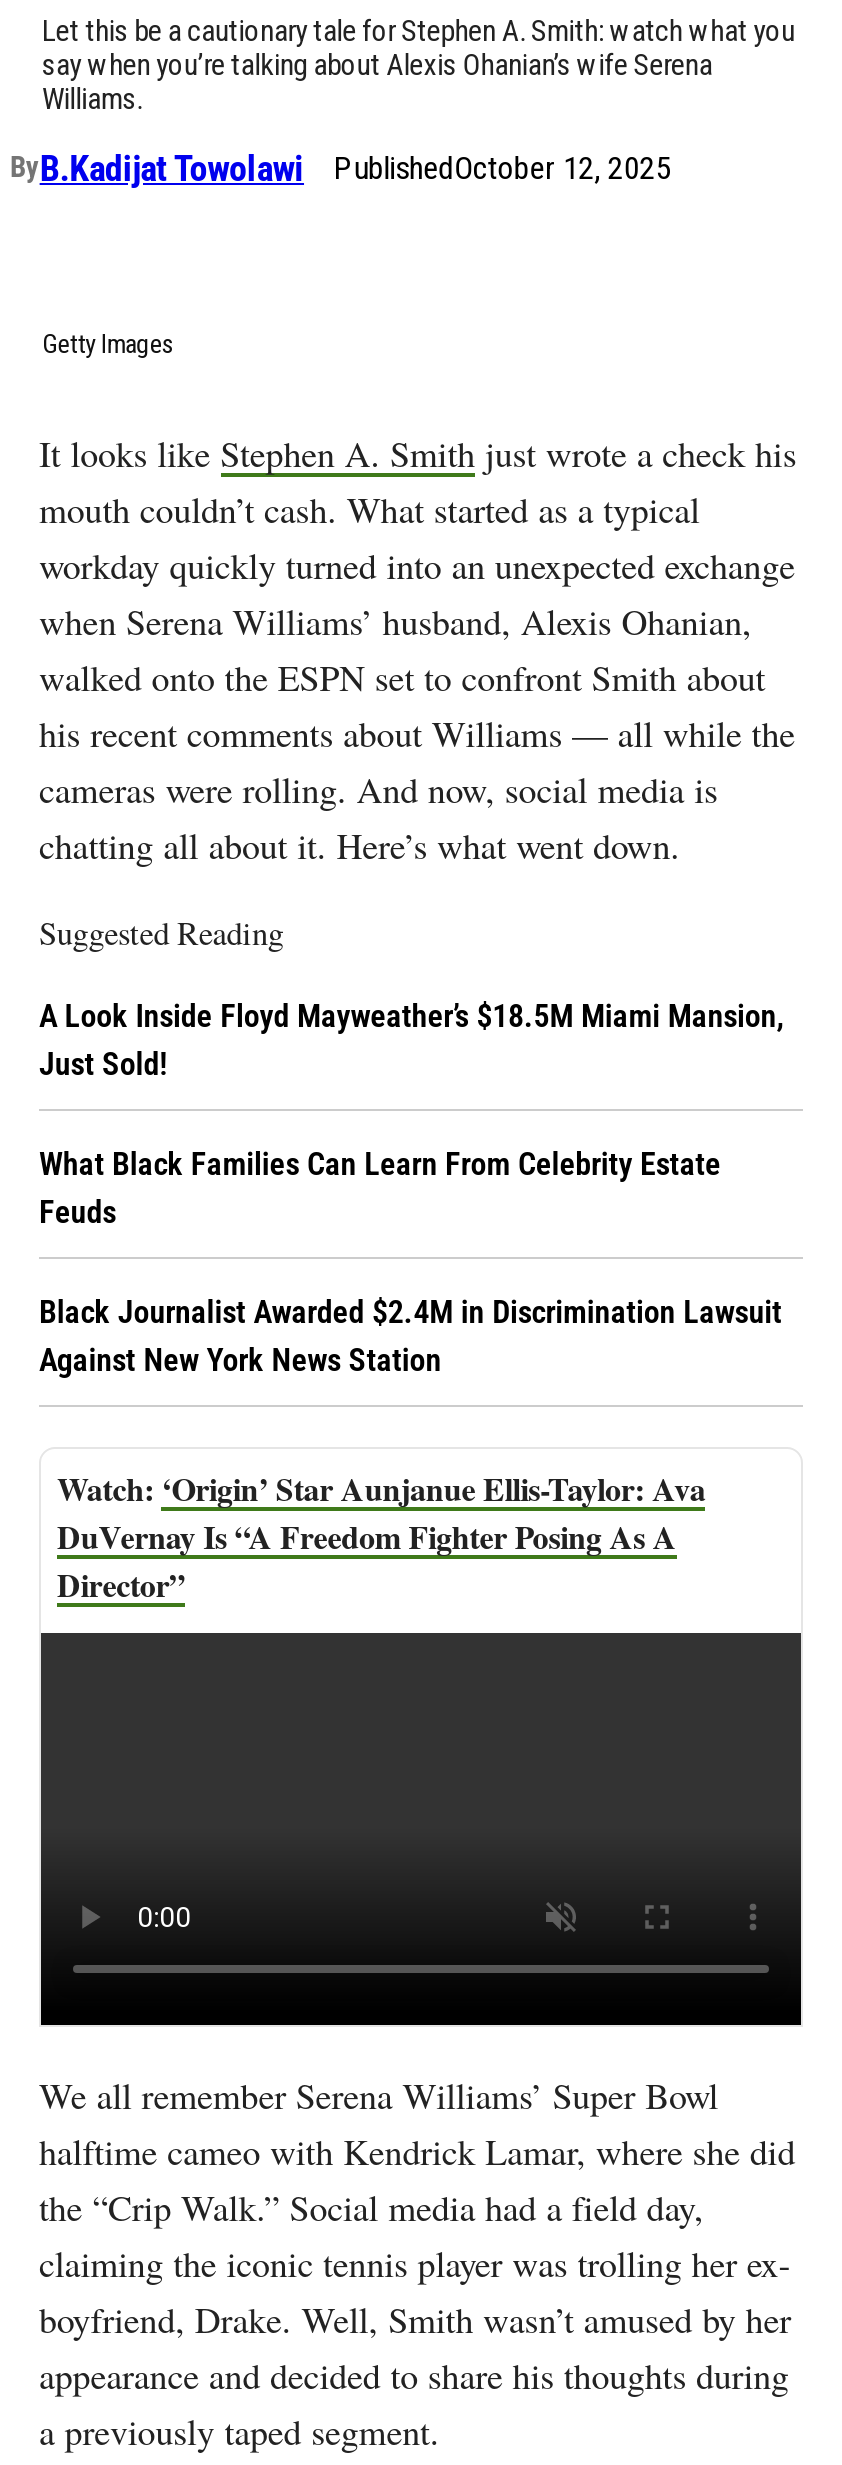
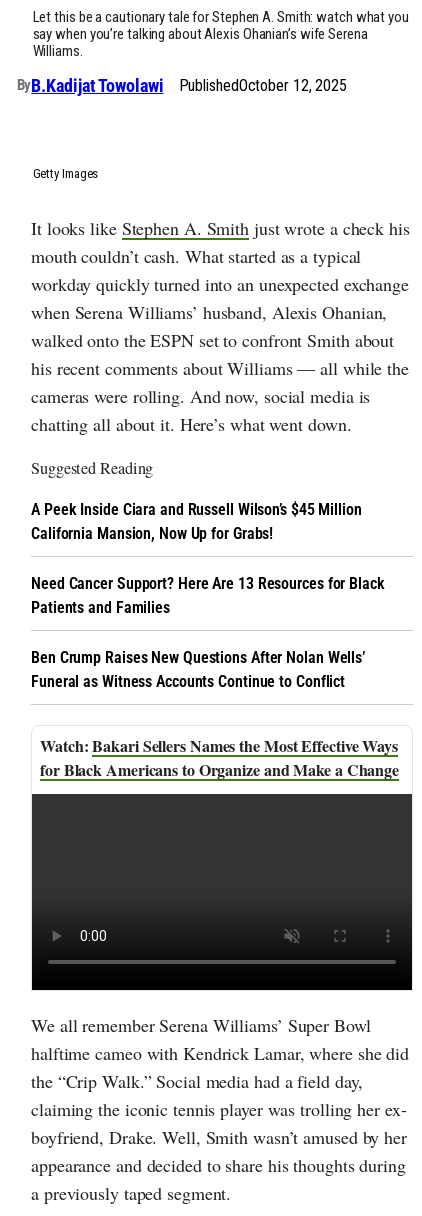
[39,997,784,1083] A Look Inside Floyd Mayweather’s $18.5M Miami Mansion, | Just Sold! -> [31,500,362,543] A Peek Inside Ciara and Russell Wilson’s $45 Million | California Mansion, Now Up for Grabs!
[39,1145,721,1231] What Black Families Can Learn From Celebrity Estate | Feuds -> [31,574,385,617] Need Cancer Support? Here Are 13 Resources for Black | Patients and Families
[39,1293,782,1379] Black Journalist Awarded $2.4M in Discrimination Lawsuit | Against New York News Station -> [31,648,365,691] Ben Crump Raises New Questions After Nolan Wells’ | Funeral as Witness Accounts Continue to Conflict
[57,1465,706,1607] ‘Origin’ Star Aunjanue Ellis-Taylor: Ava | DuVernay Is “A Freedom Fighter Posing As A | Director” -> [40,734,399,781] Bakari Sellers Names the Most Effective Ways | for Black Americans to Organize and Make a Change

